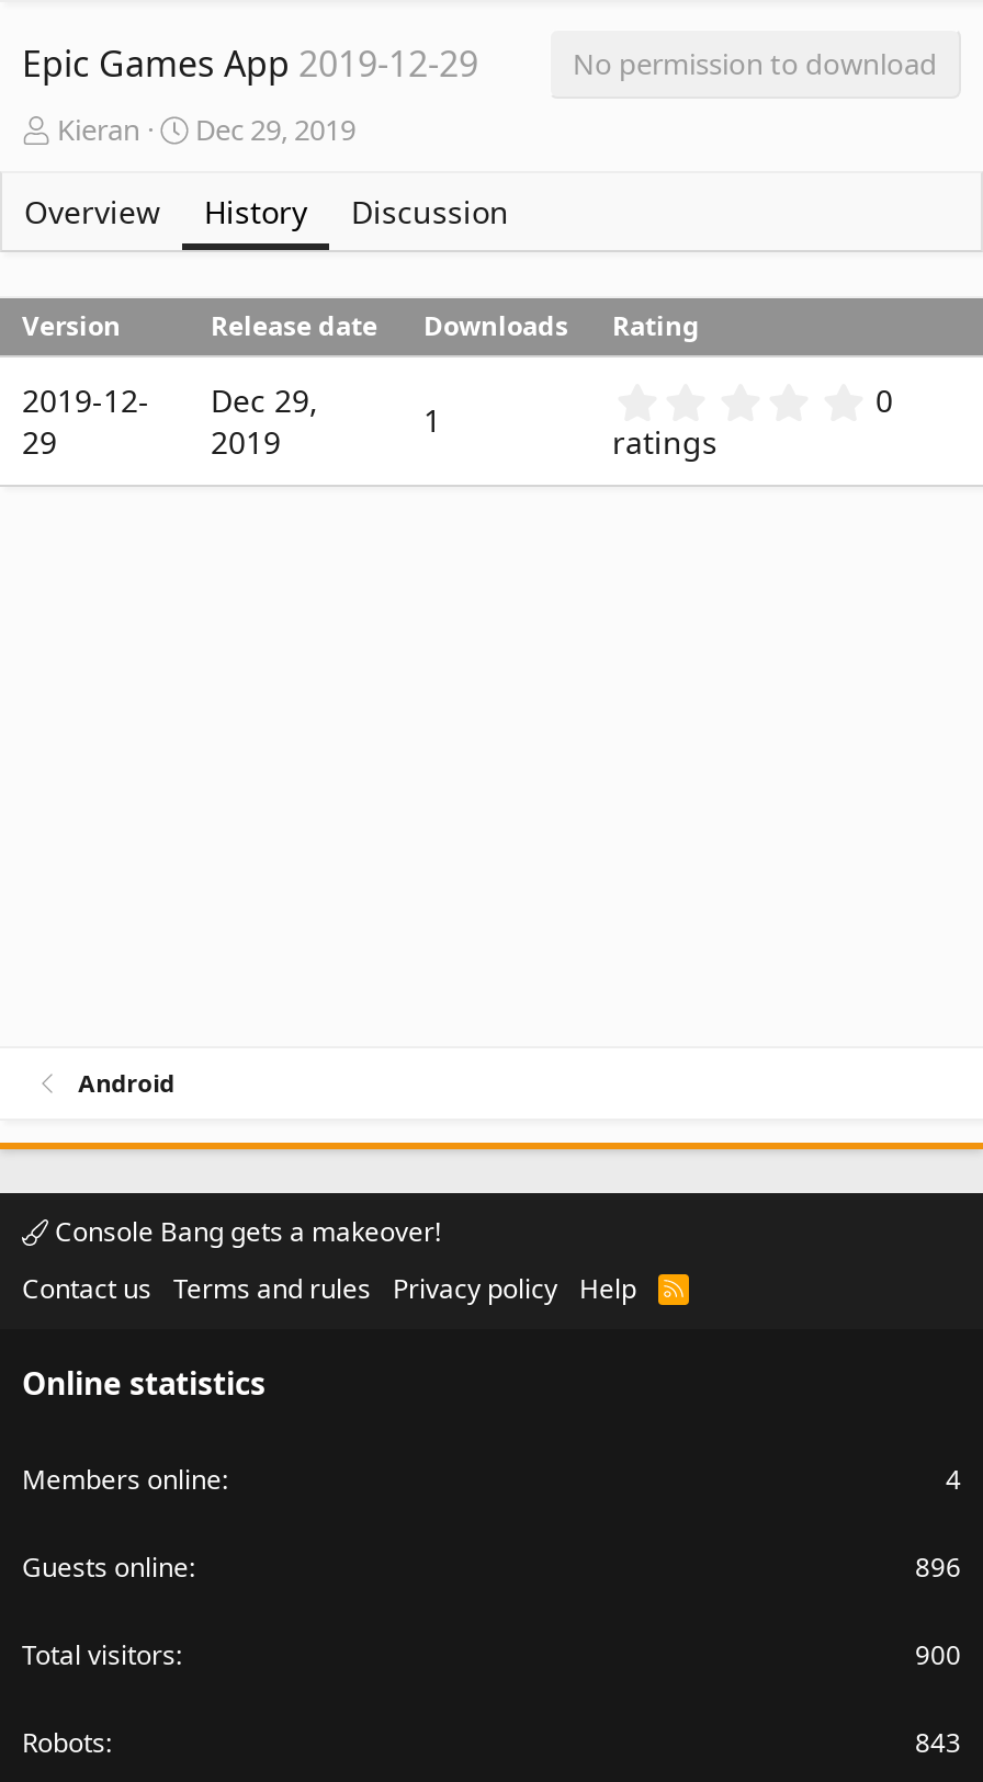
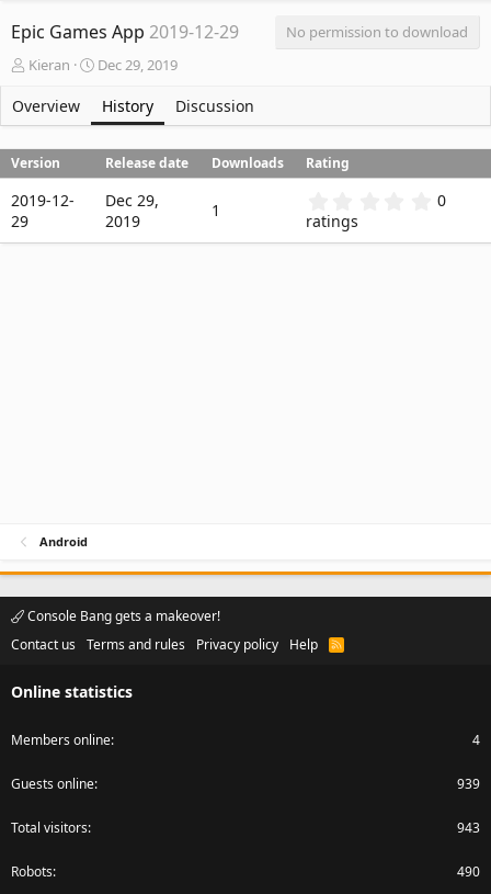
[915,1549,961,1586] 896 -> [457,775,480,793] 939
[915,1636,961,1674] 900 -> [457,818,480,837] 943
[915,1724,961,1761] 843 -> [457,862,480,881] 490

